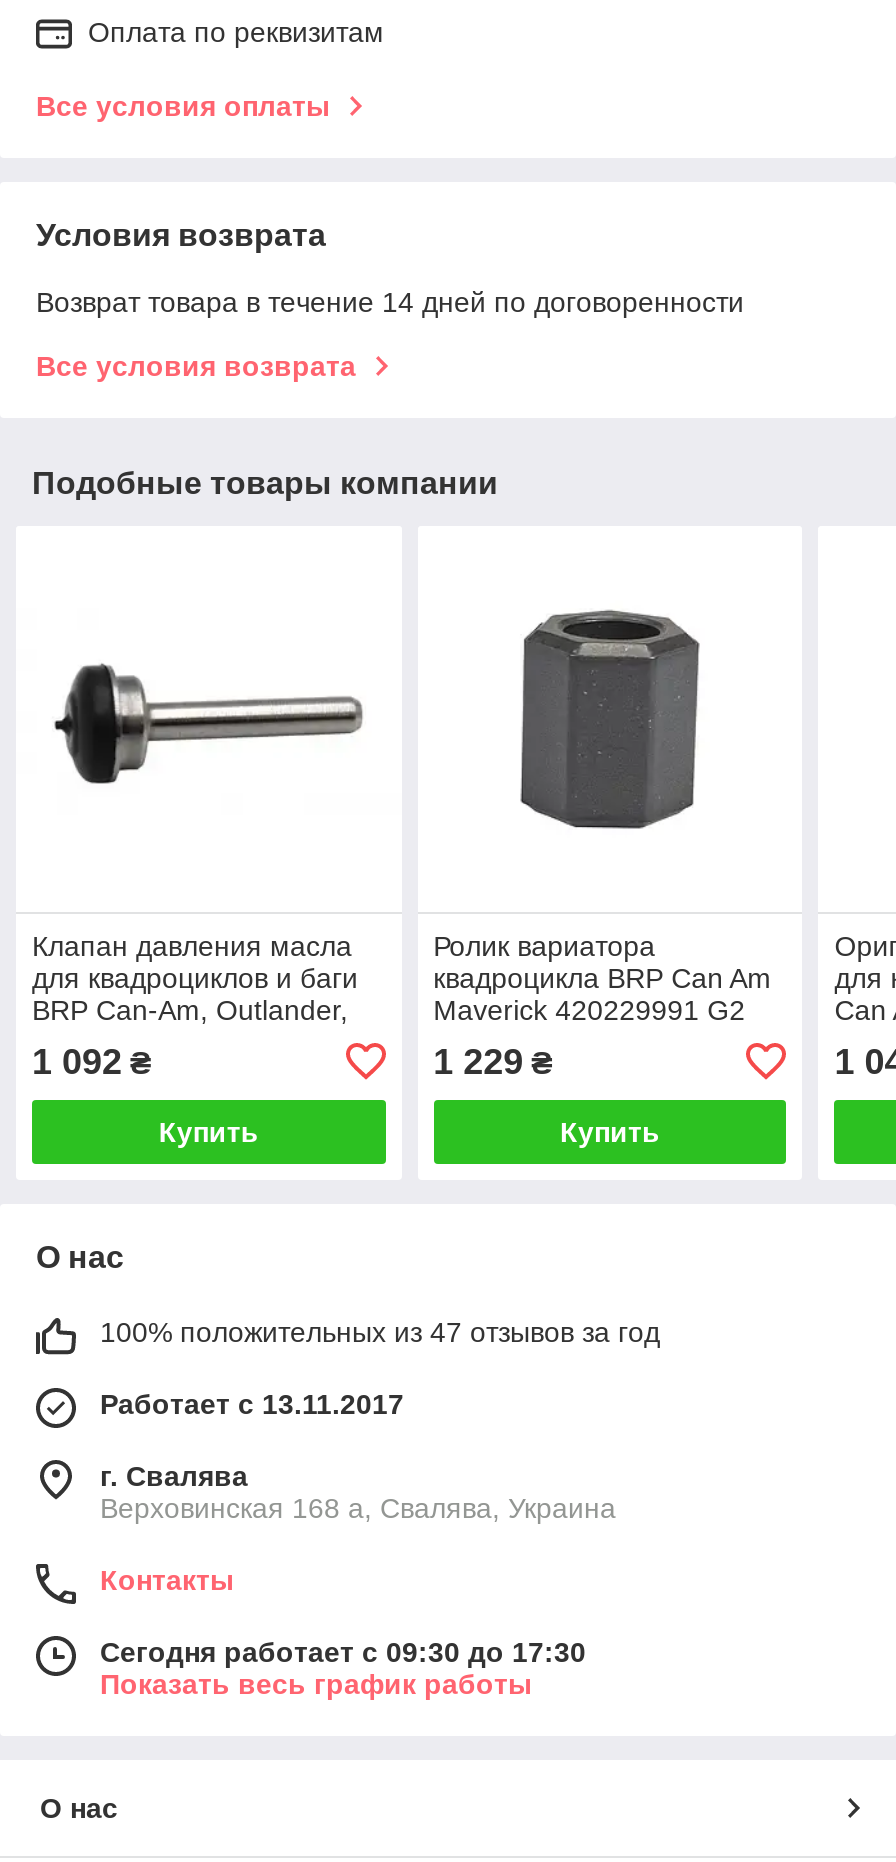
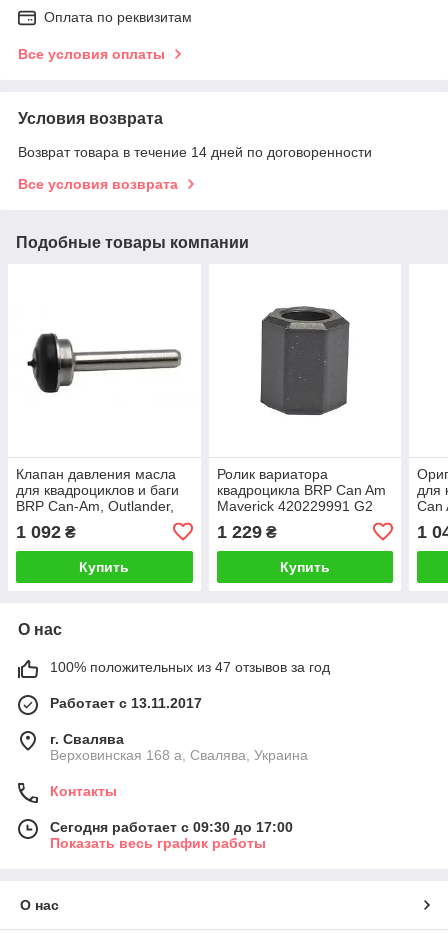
[100,1636,586,1668] Сегодня работает с 09:30 до 17:30 -> [50,819,293,835] Сегодня работает с 09:30 до 17:00

